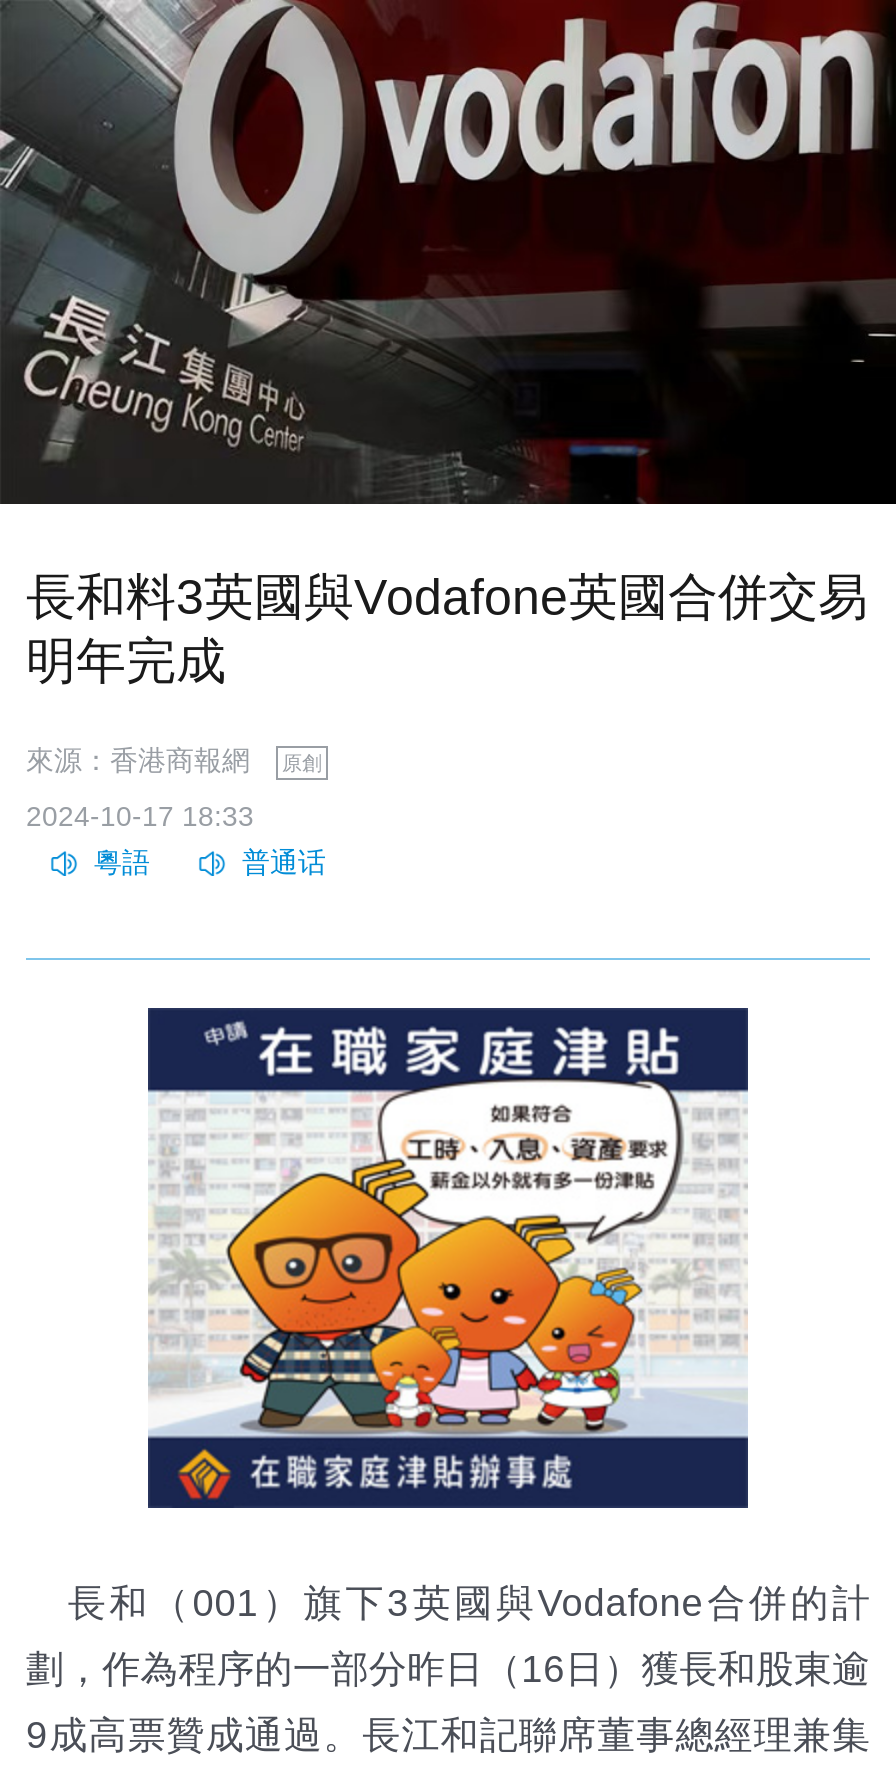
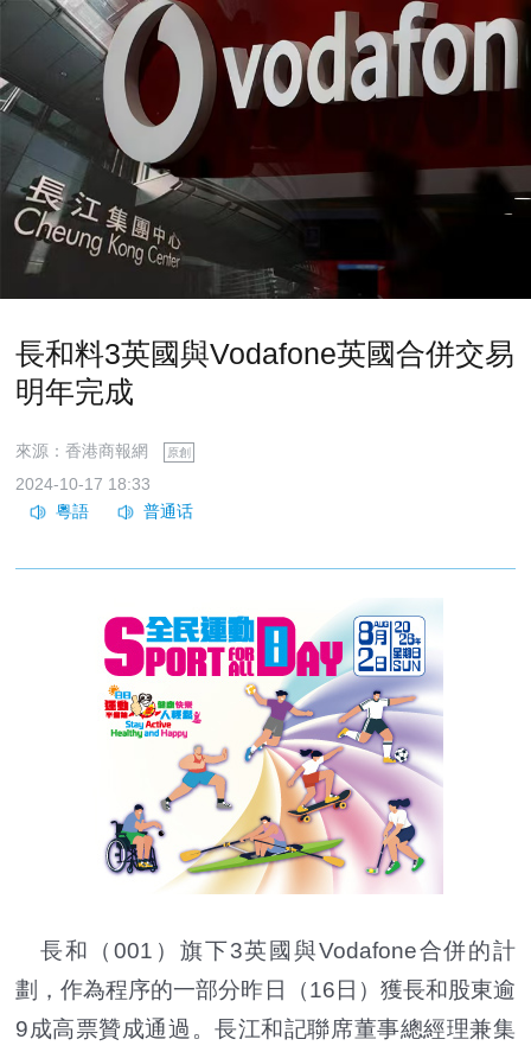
[146,1006,750,1510] [image] -> [88,598,443,894] [image]

